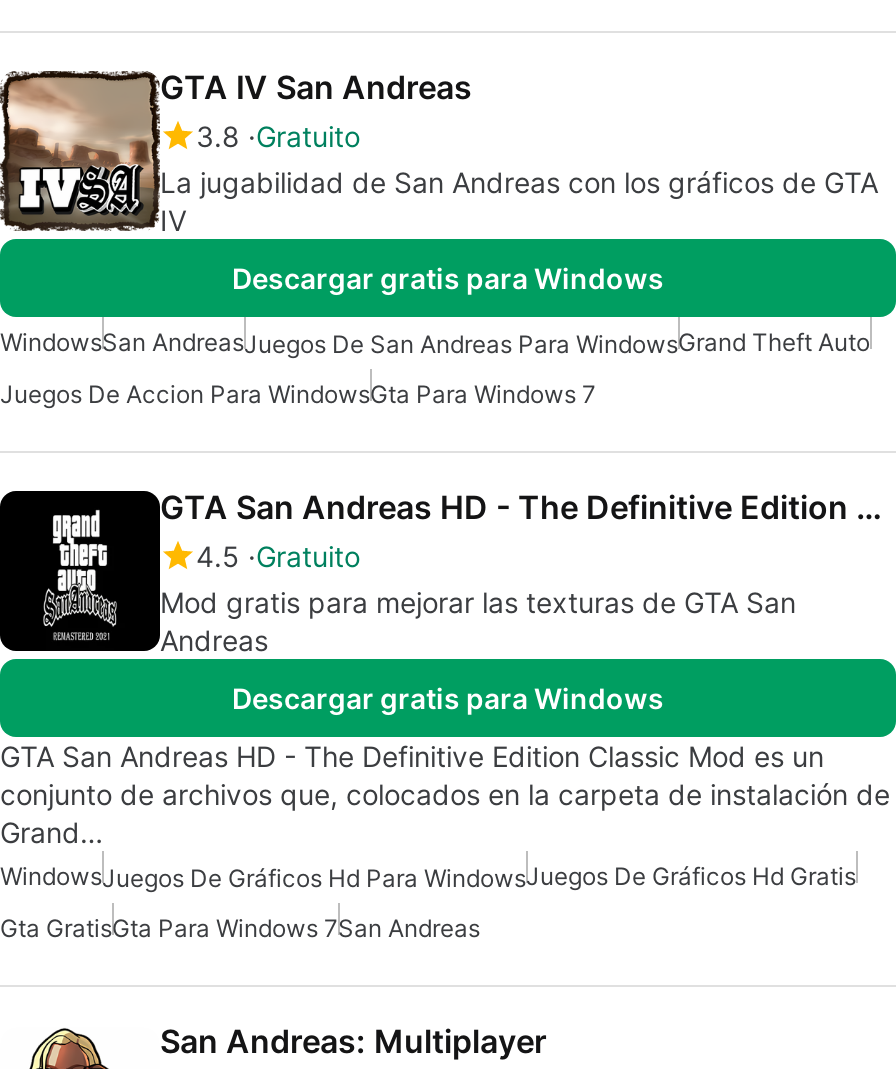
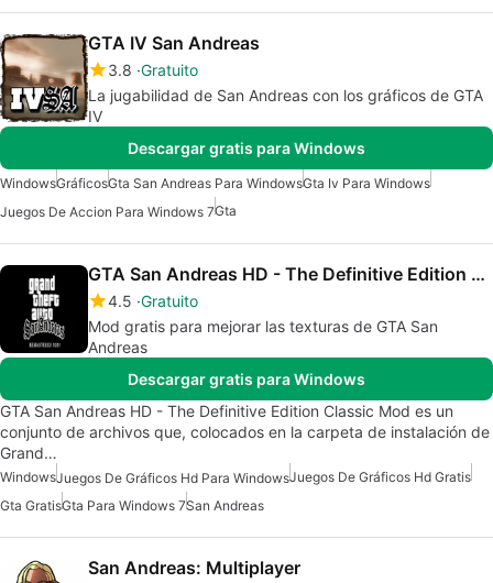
[0,326,870,359] WindowsSan AndreasJuegos De San Andreas Para WindowsGrand Theft Auto -> [0,175,430,191] WindowsGráficosGta San Andreas Para WindowsGta Iv Para Windows
[0,379,596,409] Juegos De Accion Para WindowsGta Para Windows 7 -> [0,202,237,220] Juegos De Accion Para Windows 7Gta

